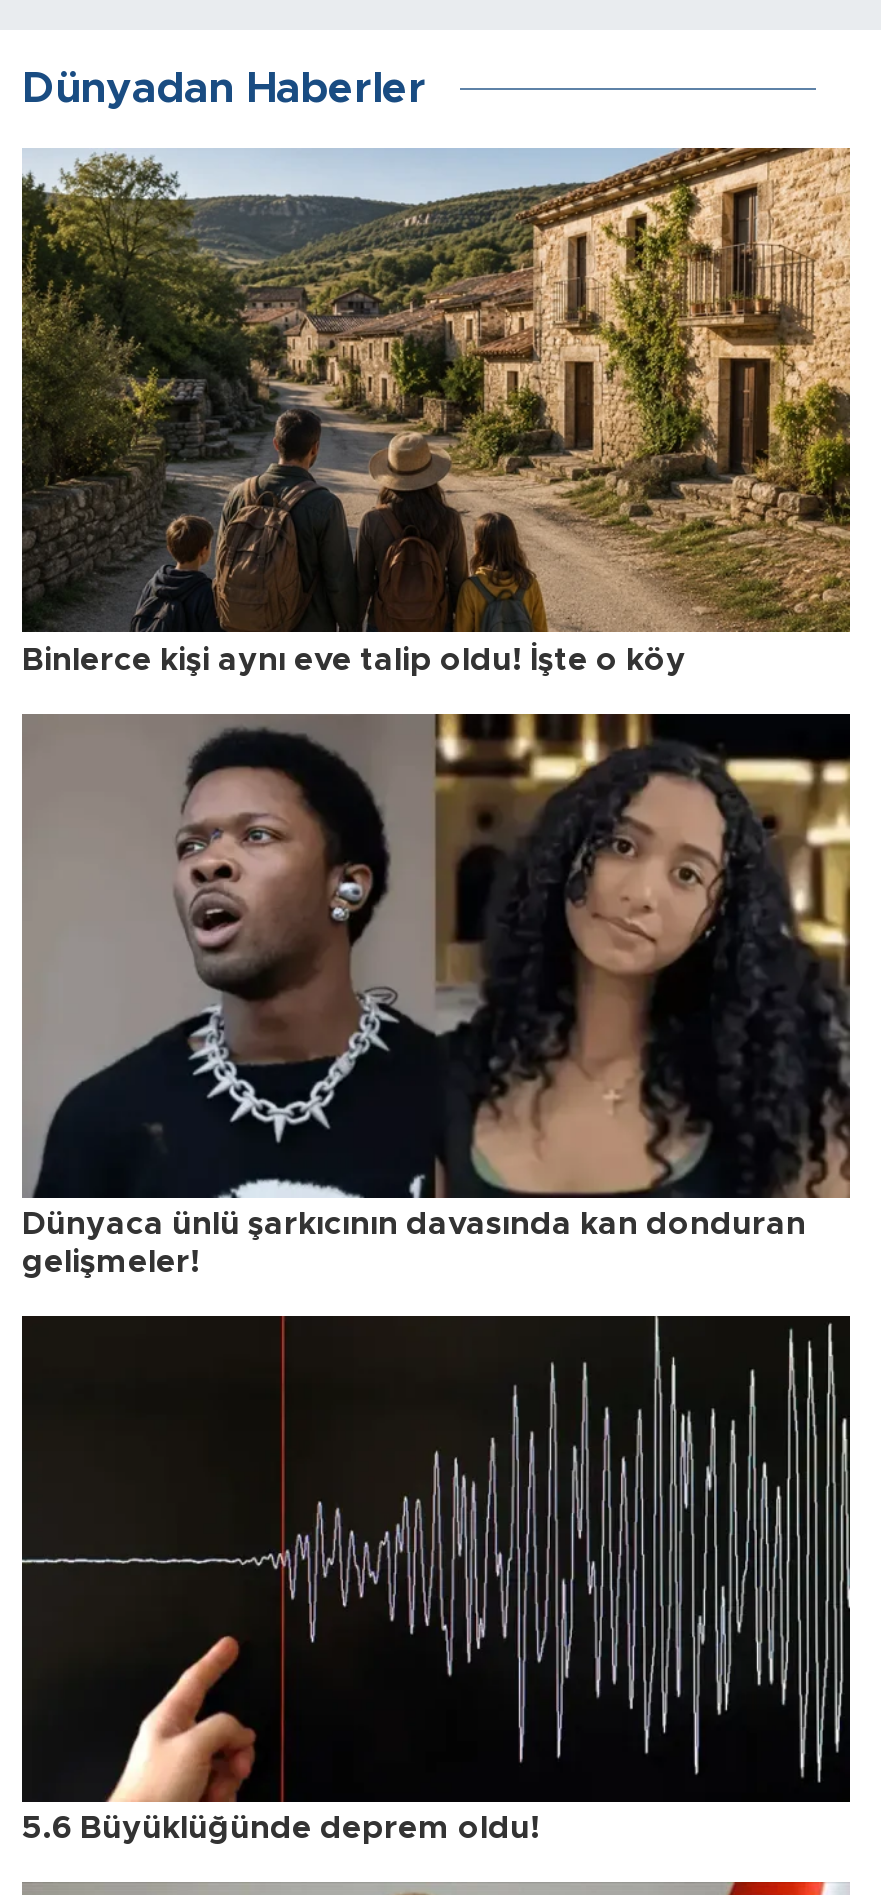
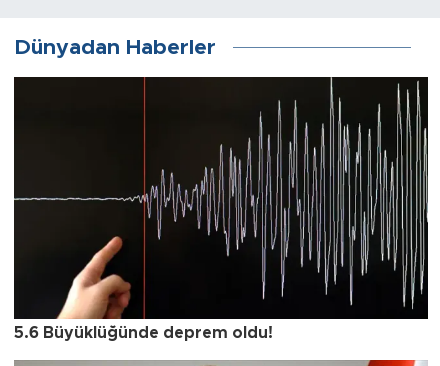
[22,146,852,675] [image] | Binlerce kişi aynı eve talip oldu! İşte o köy -> none
[22,712,852,1279] [image] | Dünyaca ünlü şarkıcının davasında kan donduran | gelişmeler! -> none

